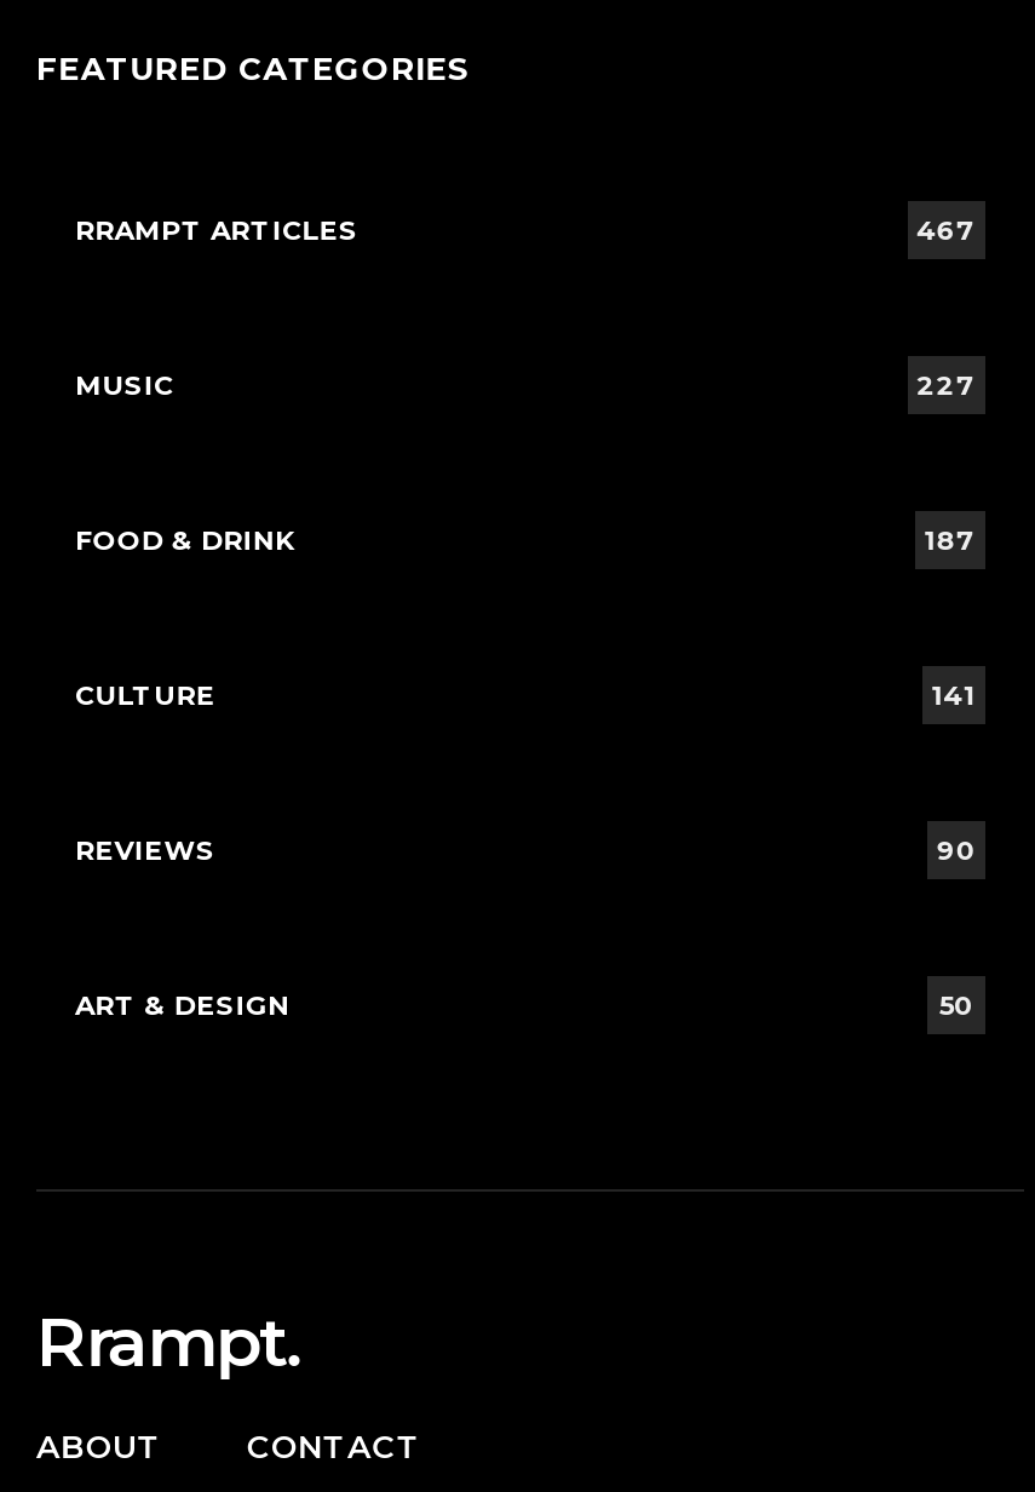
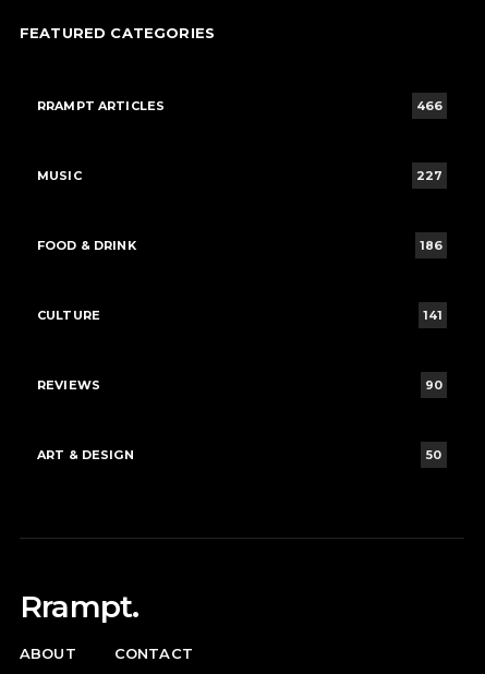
[917,213,976,247] 467 -> [416,98,442,114] 466
[924,523,976,557] 187 -> [419,238,442,253] 186

